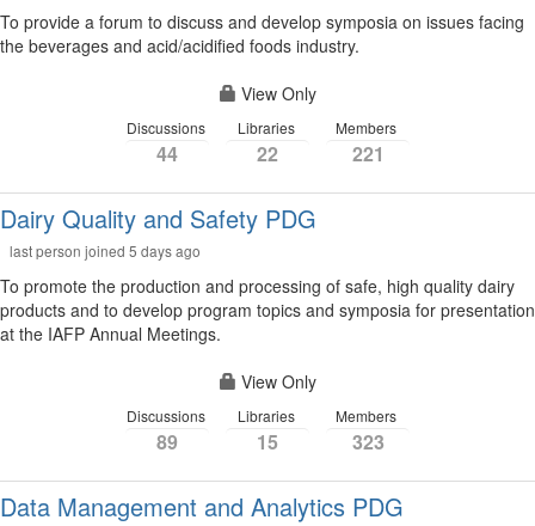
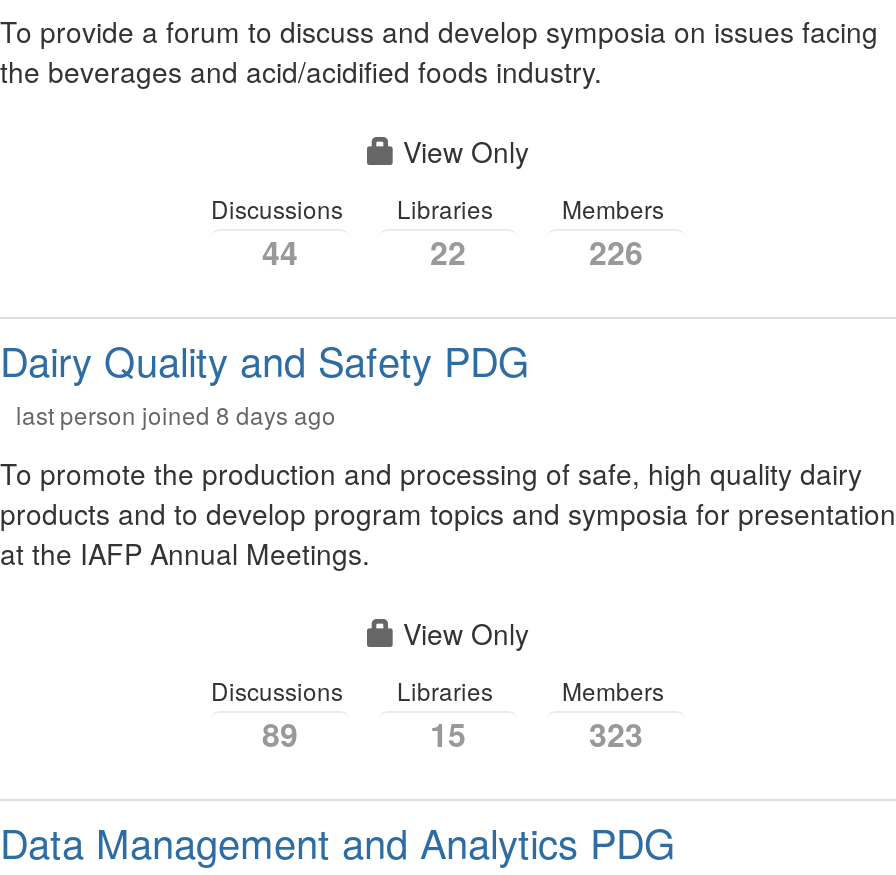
[352,140,384,167] 221 -> [589,228,643,274] 226
[10,240,201,260] last person joined 5 days ago -> [16,396,336,430] last person joined 8 days ago

